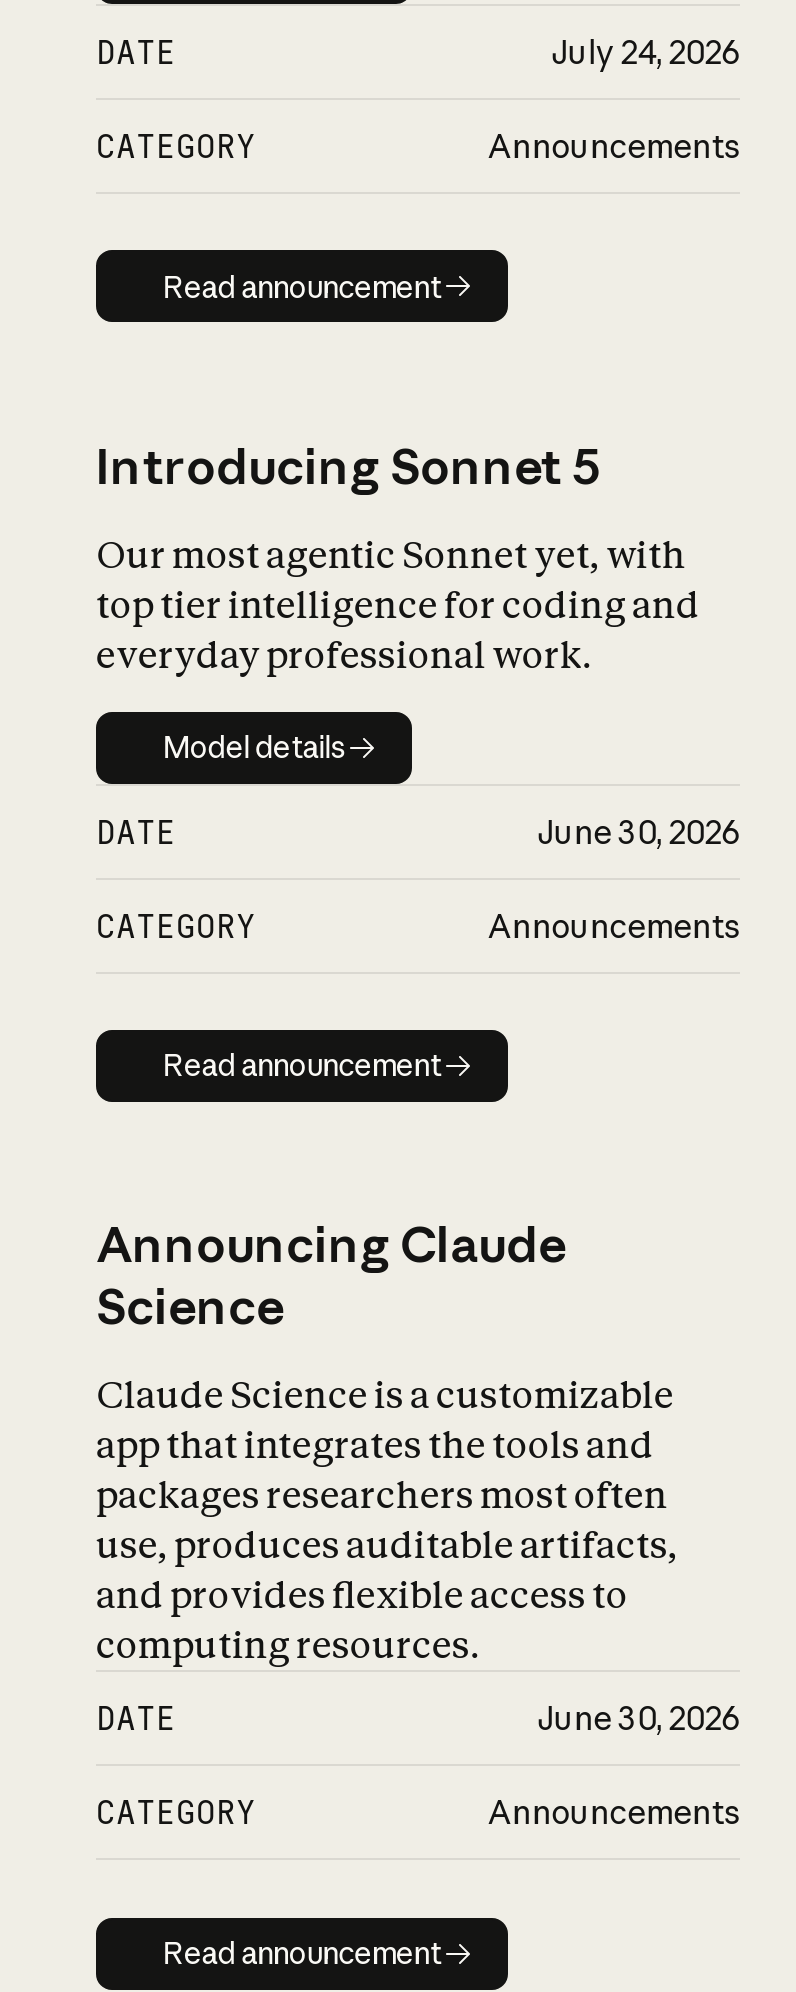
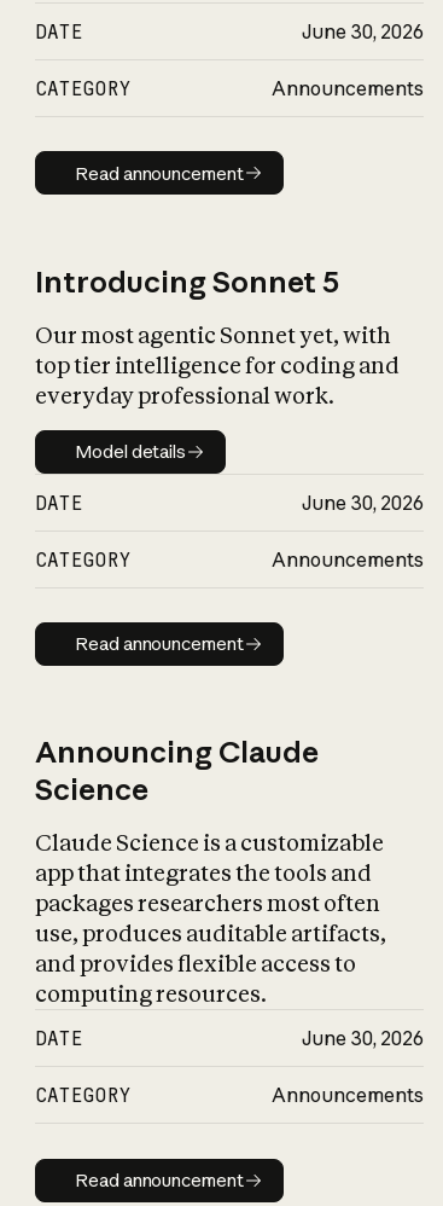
[552,32,740,72] July 24, 2026 -> [302,19,424,43] June 30, 2026

